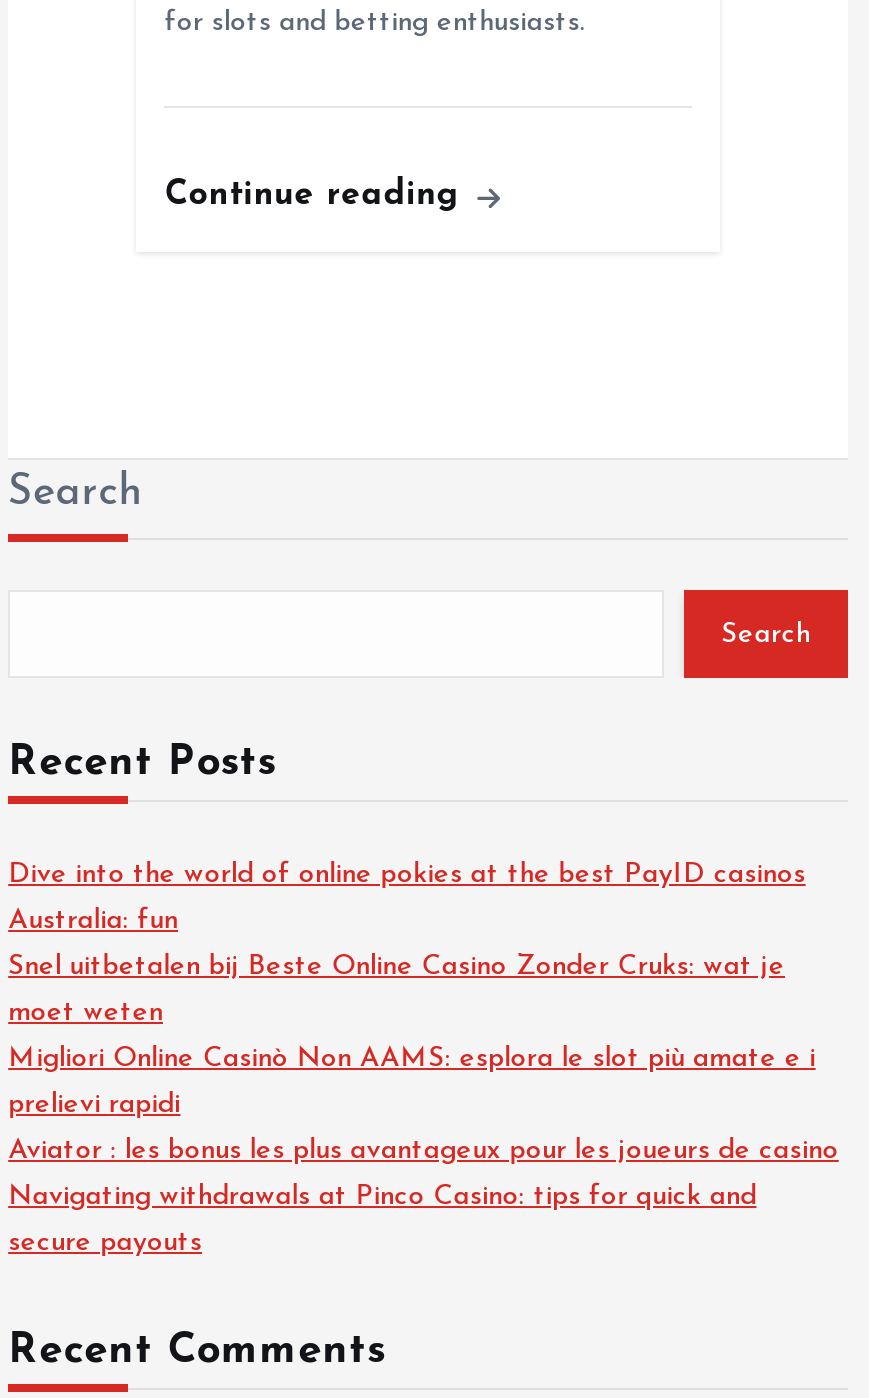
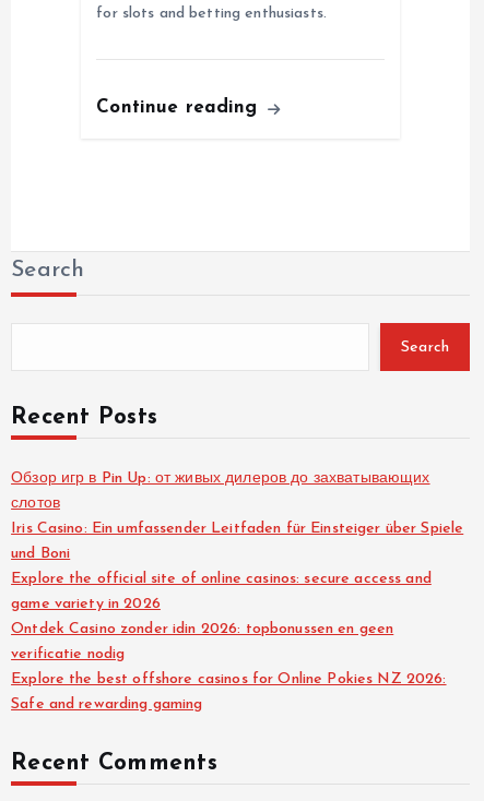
[8,860,839,1258] Dive into the world of online pokies at the best PayID casinos | Australia: fun | Snel uitbetalen bij Beste Online Casino Zonder Cruks: wat je | moet weten | Migliori Online Casinò Non AAMS: esplora le slot più amate e i | prelievi rapidi | Aviator : les bonus les plus avantageux pour les joueurs de casino | Navigating withdrawals at Pinco Casino: tips for quick and | secure payouts -> [11,470,463,713] Обзор игр в Pin Up: от живых дилеров до захватывающих | слотов | Iris Casino: Ein umfassender Leitfaden für Einsteiger über Spiele | und Boni | Explore the official site of online casinos: secure access and | game variety in 2026 | Ontdek Casino zonder idin 2026: topbonussen en geen | verificatie nodig | Explore the best offshore casinos for Online Pokies NZ 2026: | Safe and rewarding gaming

